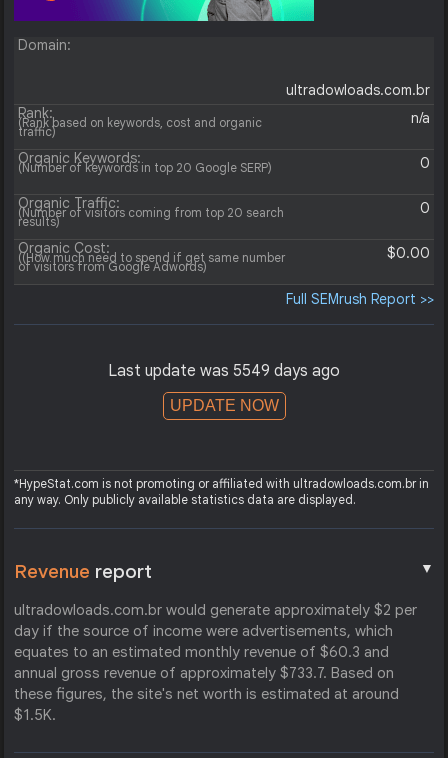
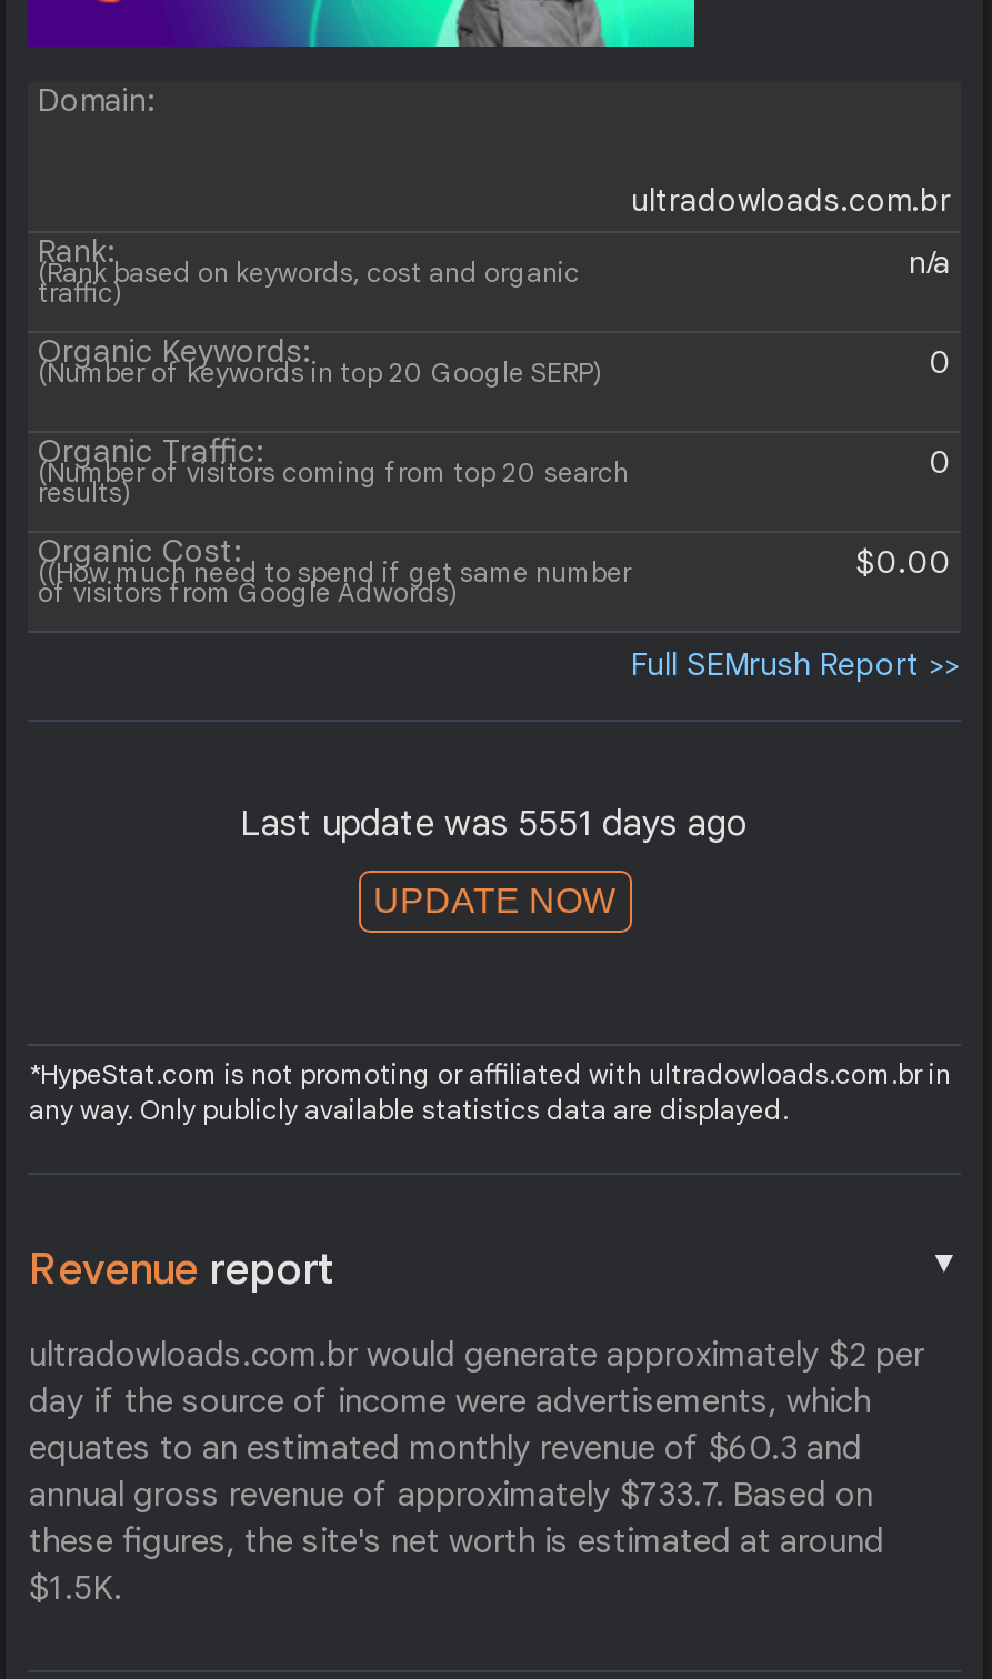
[108,361,340,381] Last update was 5549 days ago -> [240,802,749,847] Last update was 5551 days ago

